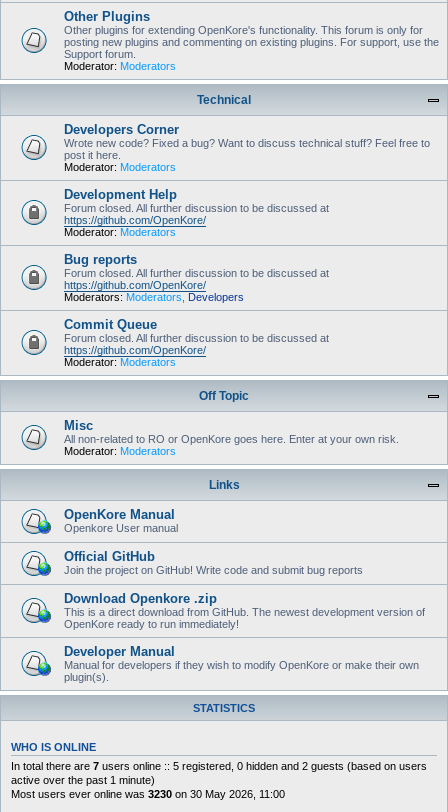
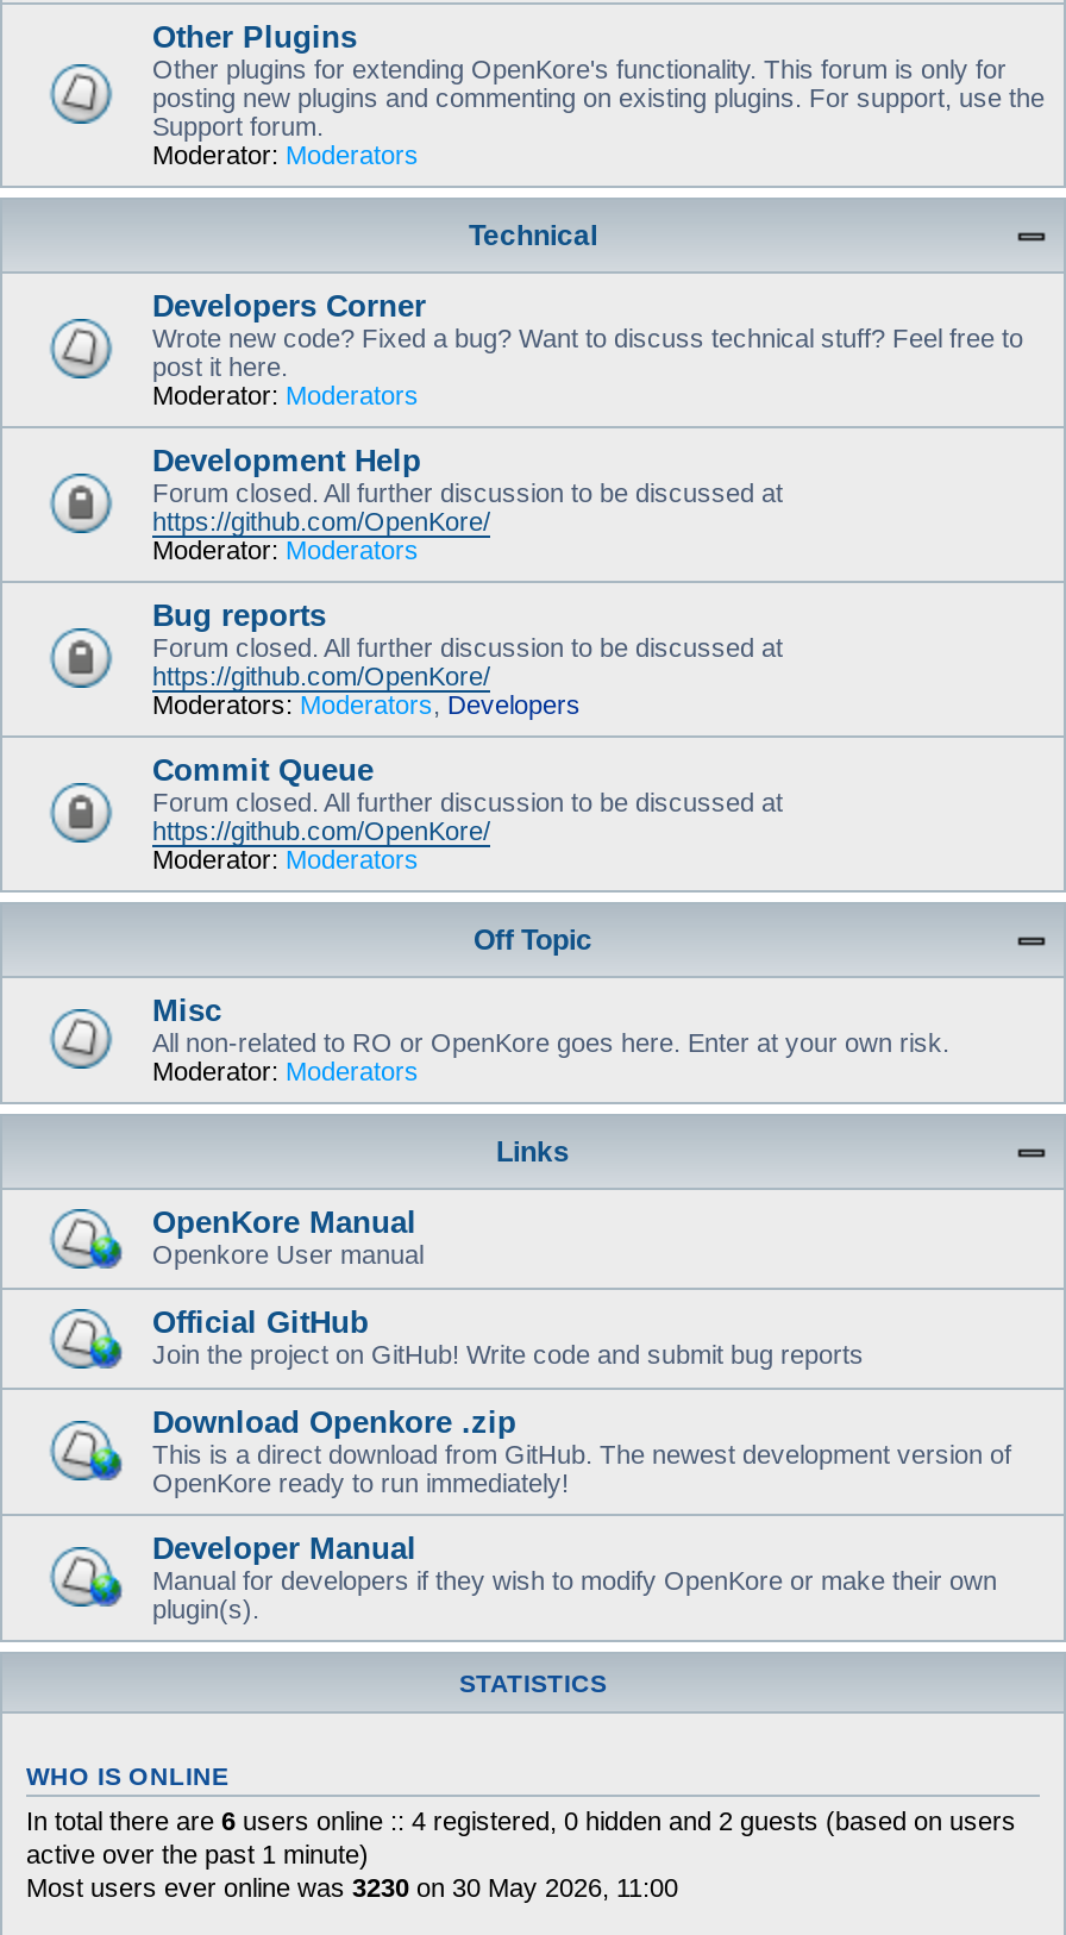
[11,760,427,772] In total there are 7 users online :: 5 registered, 0 hidden and 2 guests (based on users -> [26,1806,1016,1835] In total there are 6 users online :: 4 registered, 0 hidden and 2 guests (based on users

